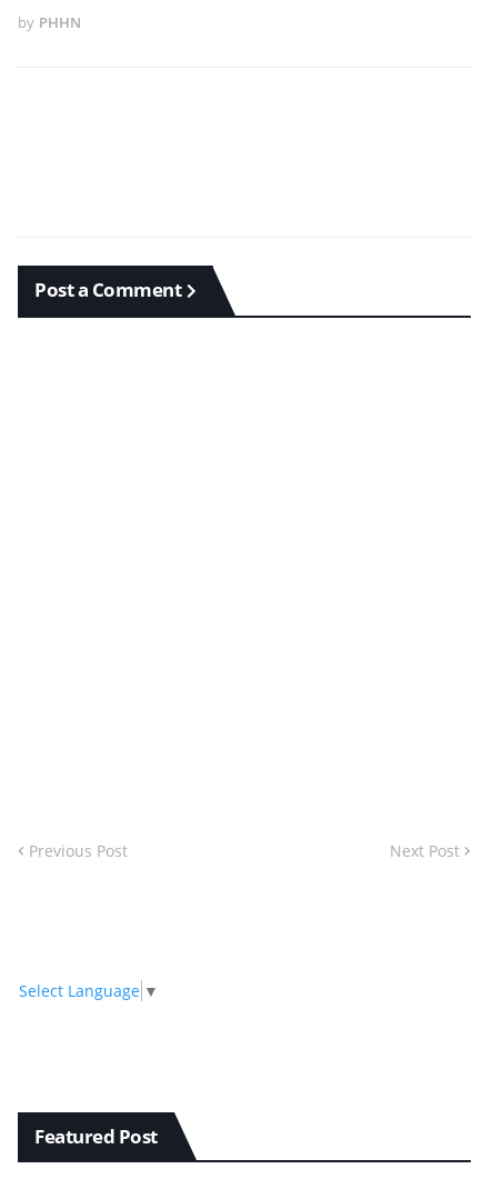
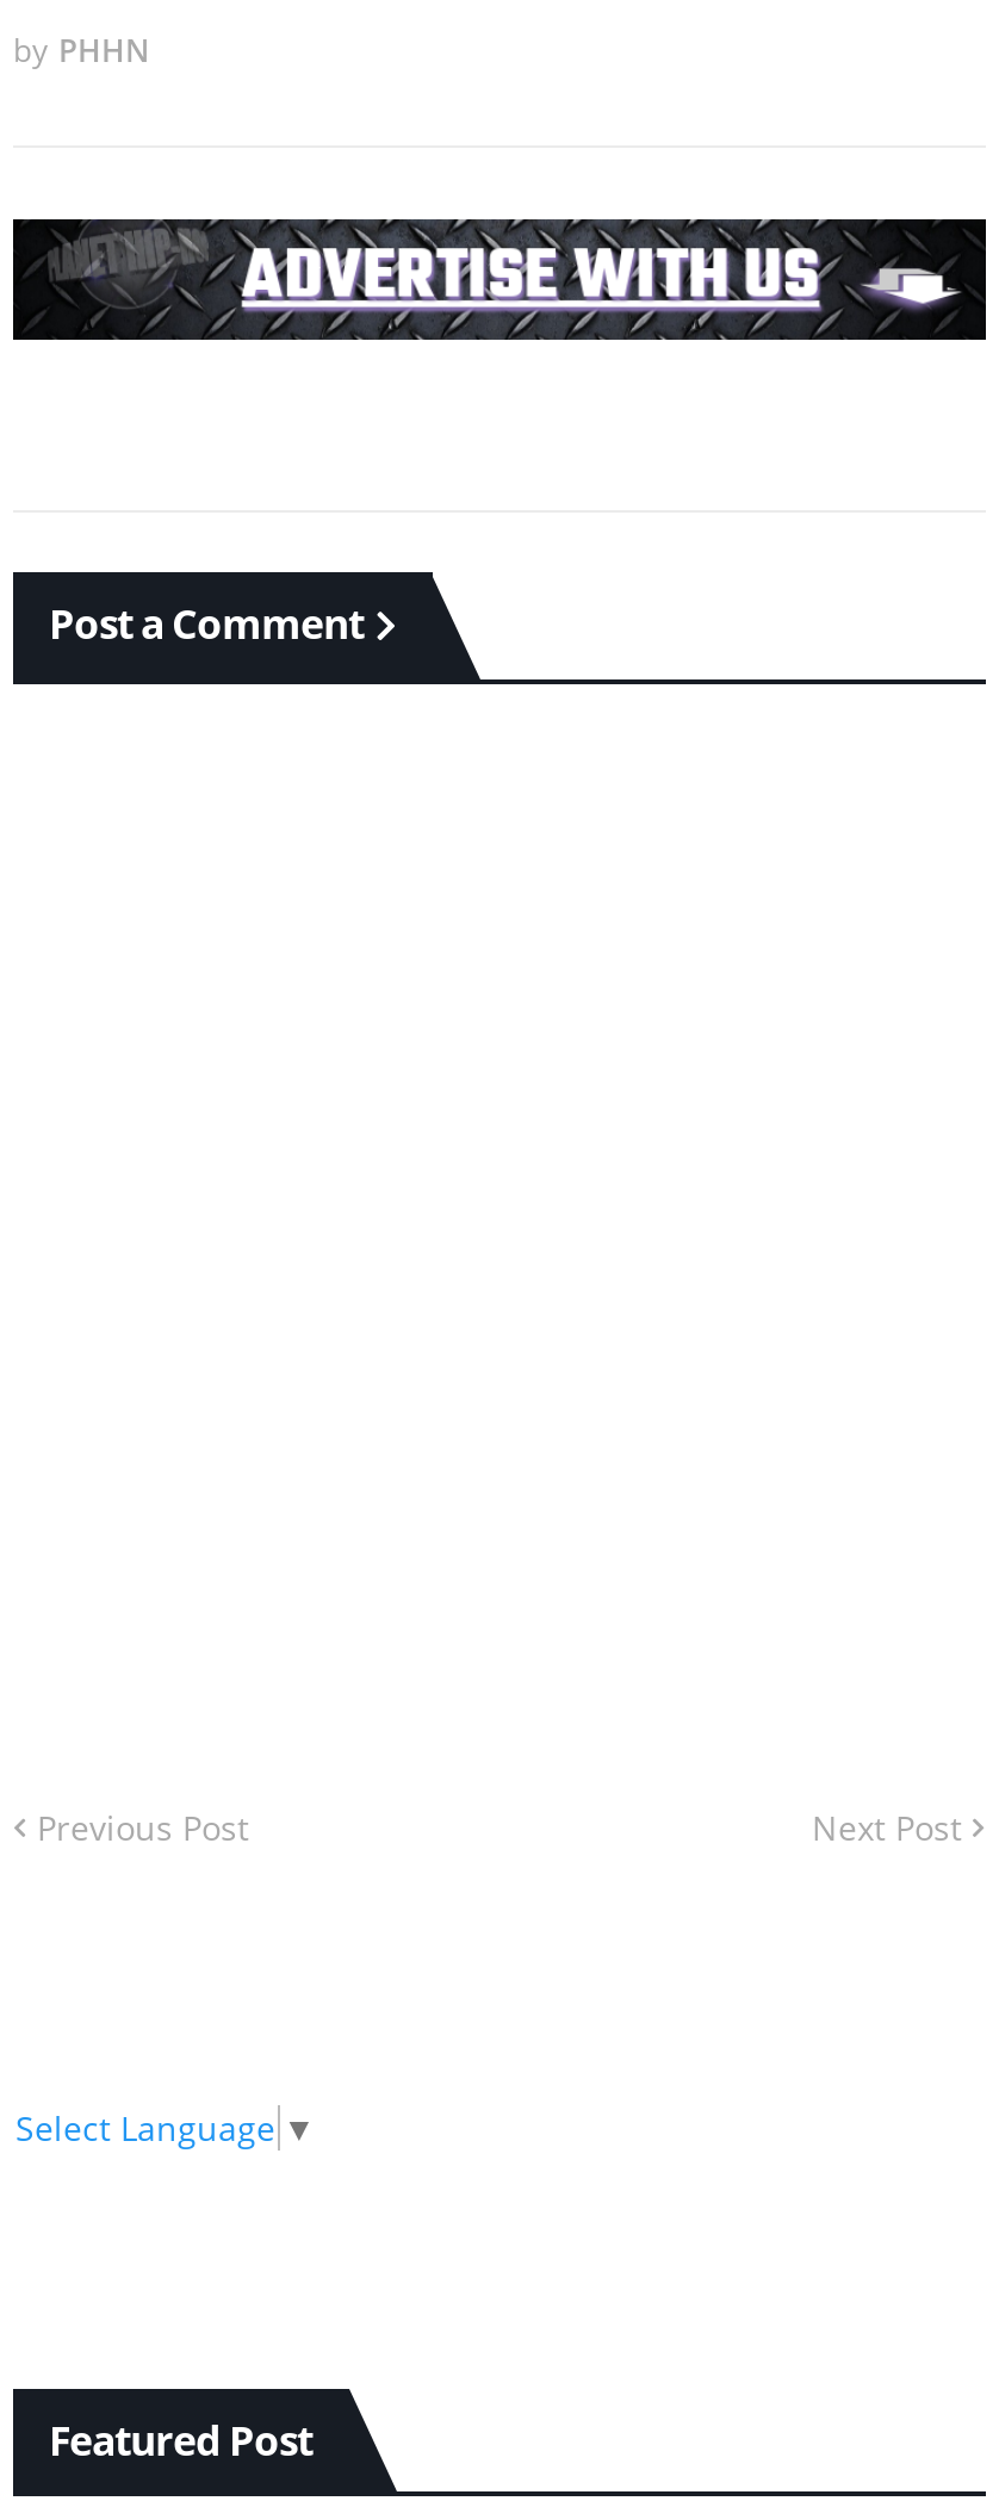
none -> [11,217,988,343] [image]

